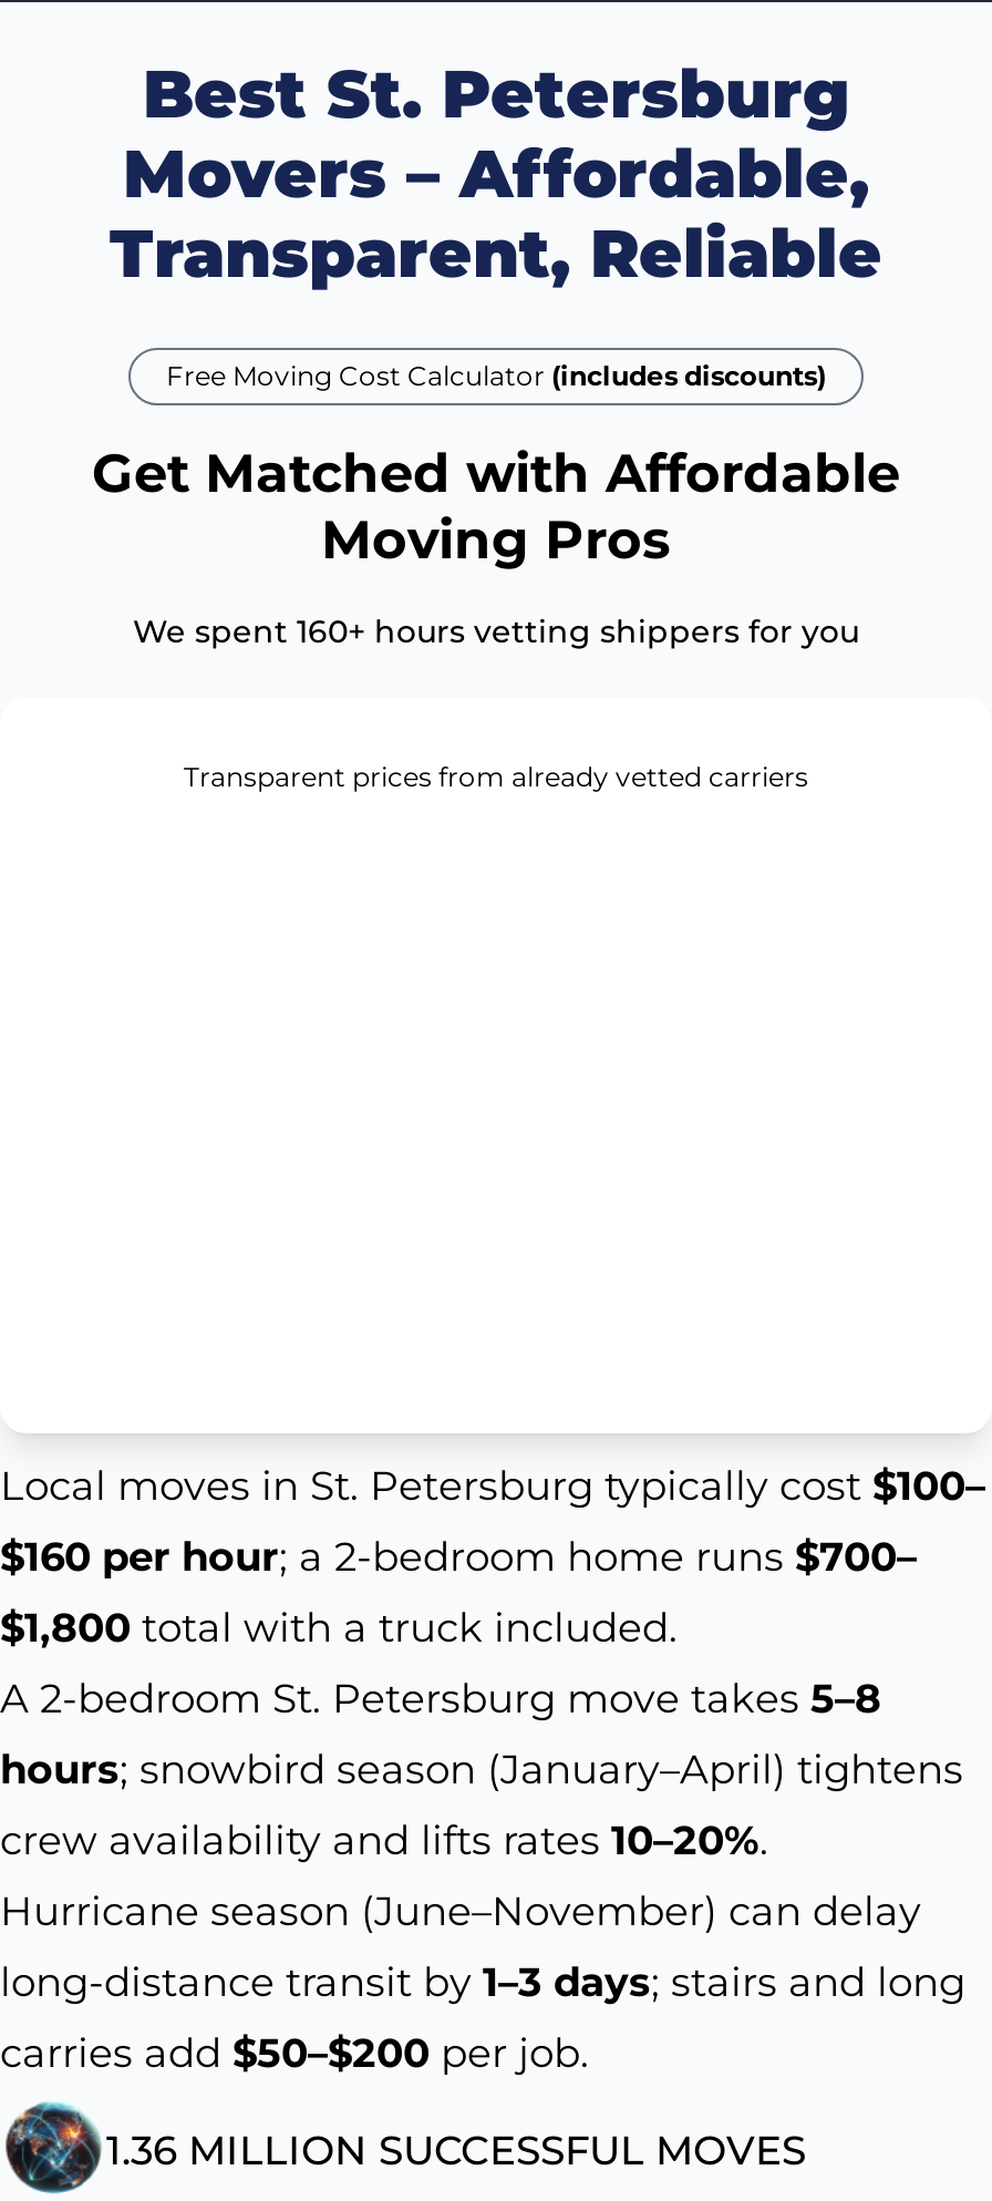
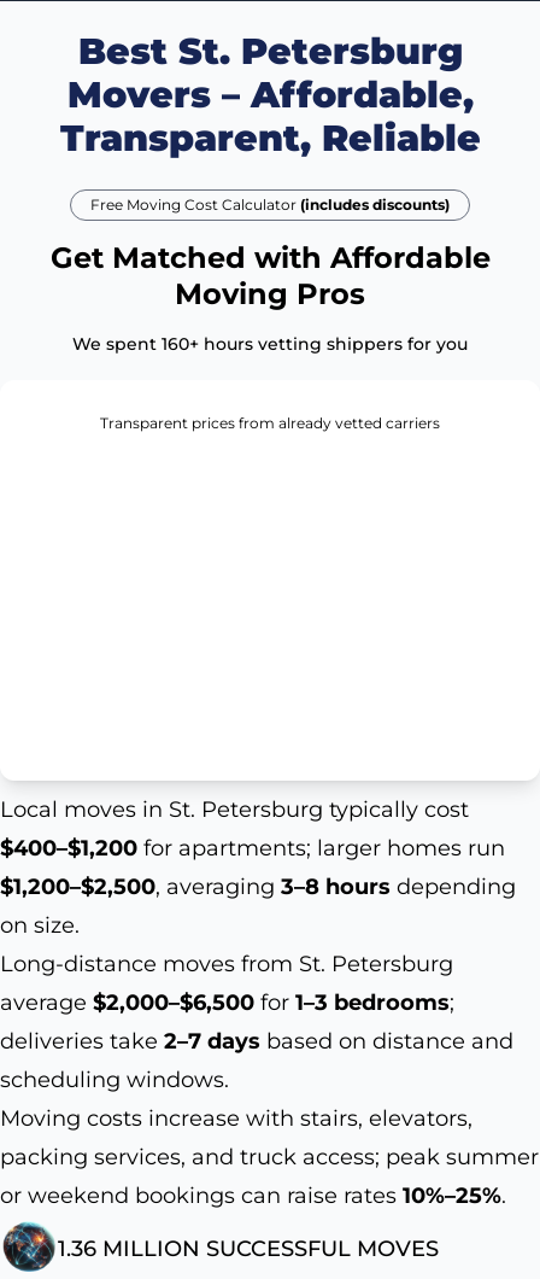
[0,1462,985,2078] Local moves in St. Petersburg typically cost $100– | $160 per hour; a 2-bedroom home runs $700– | $1,800 total with a truck included. | A 2-bedroom St. Petersburg move takes 5–8 | hours; snowbird season (January–April) tightens | crew availability and lifts rates 10–20%. | Hurricane season (June–November) can delay | long-distance transit by 1–3 days; stairs and long | carries add $50–$200 per job. -> [0,796,539,1209] Local moves in St. Petersburg typically cost | $400–$1,200 for apartments; larger homes run | $1,200–$2,500, averaging 3–8 hours depending | on size. | Long-distance moves from St. Petersburg | average $2,000–$6,500 for 1–3 bedrooms; | deliveries take 2–7 days based on distance and | scheduling windows. | Moving costs increase with stairs, elevators, | packing services, and truck access; peak summer | or weekend bookings can raise rates 10%–25%.

